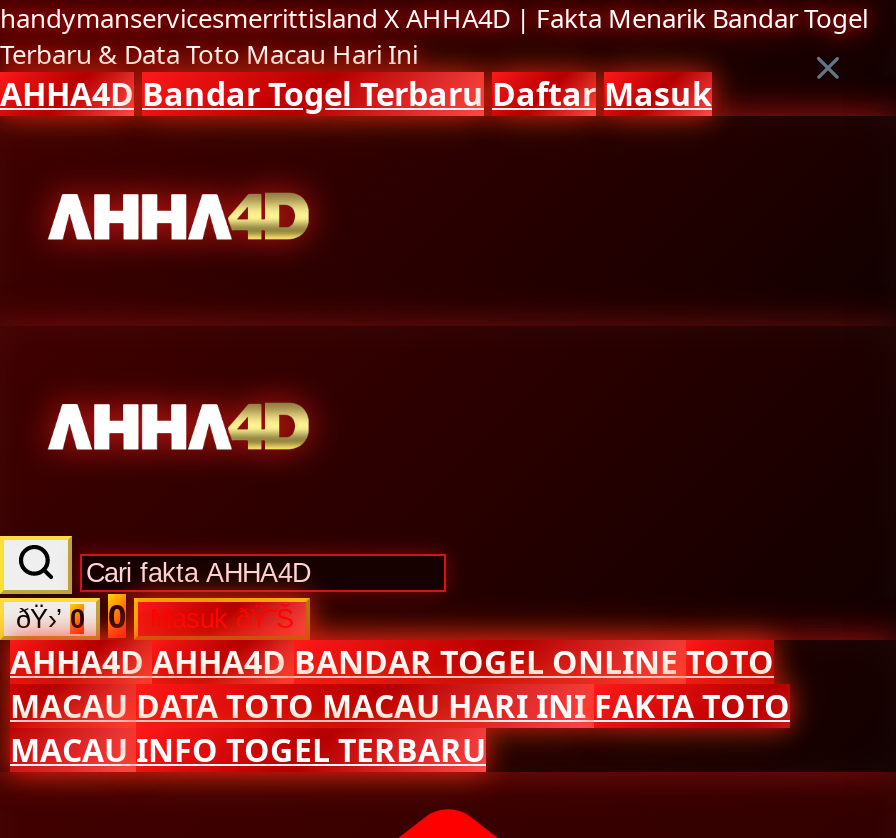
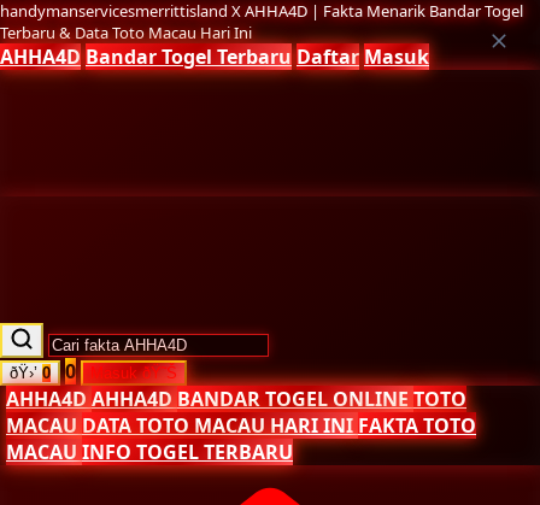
[46,182,316,250] [image] -> none
[46,392,316,460] [image] -> none

